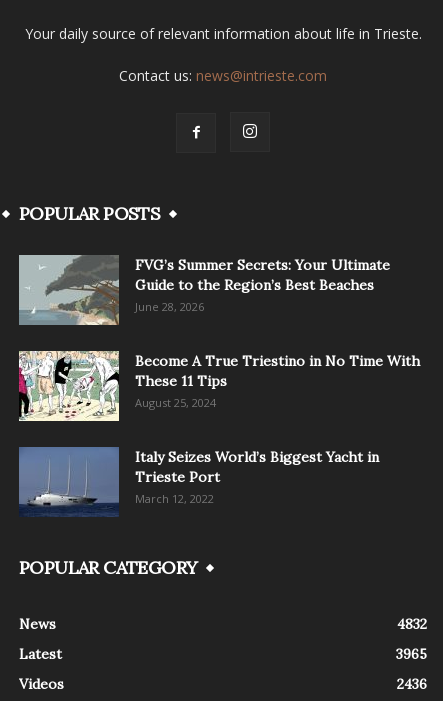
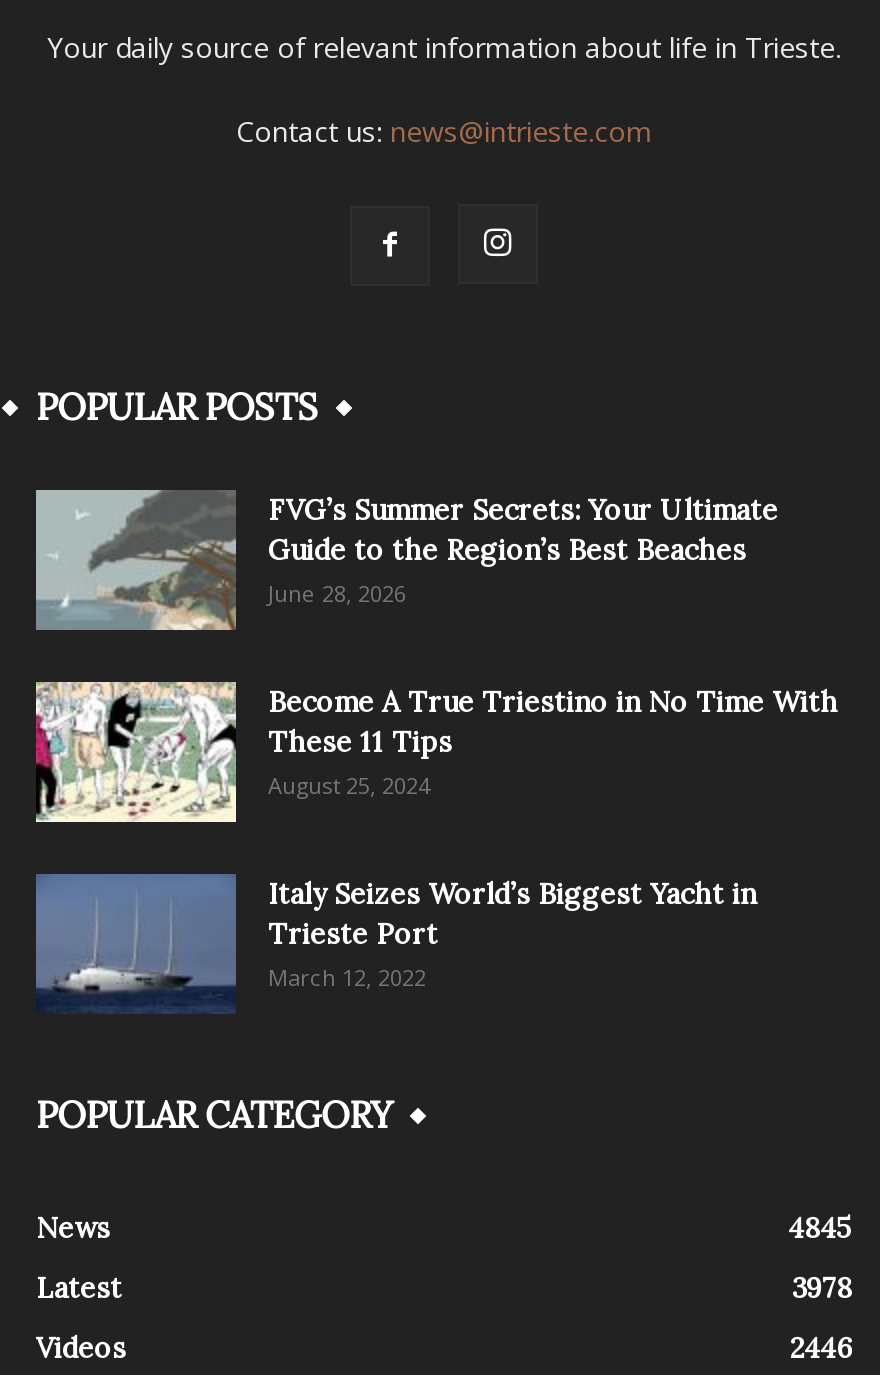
[397,615,427,633] 4832 -> [788,1211,852,1247] 4845
[396,645,427,663] 3965 -> [792,1271,852,1307] 3978
[397,675,427,693] 2436 -> [790,1331,852,1367] 2446

